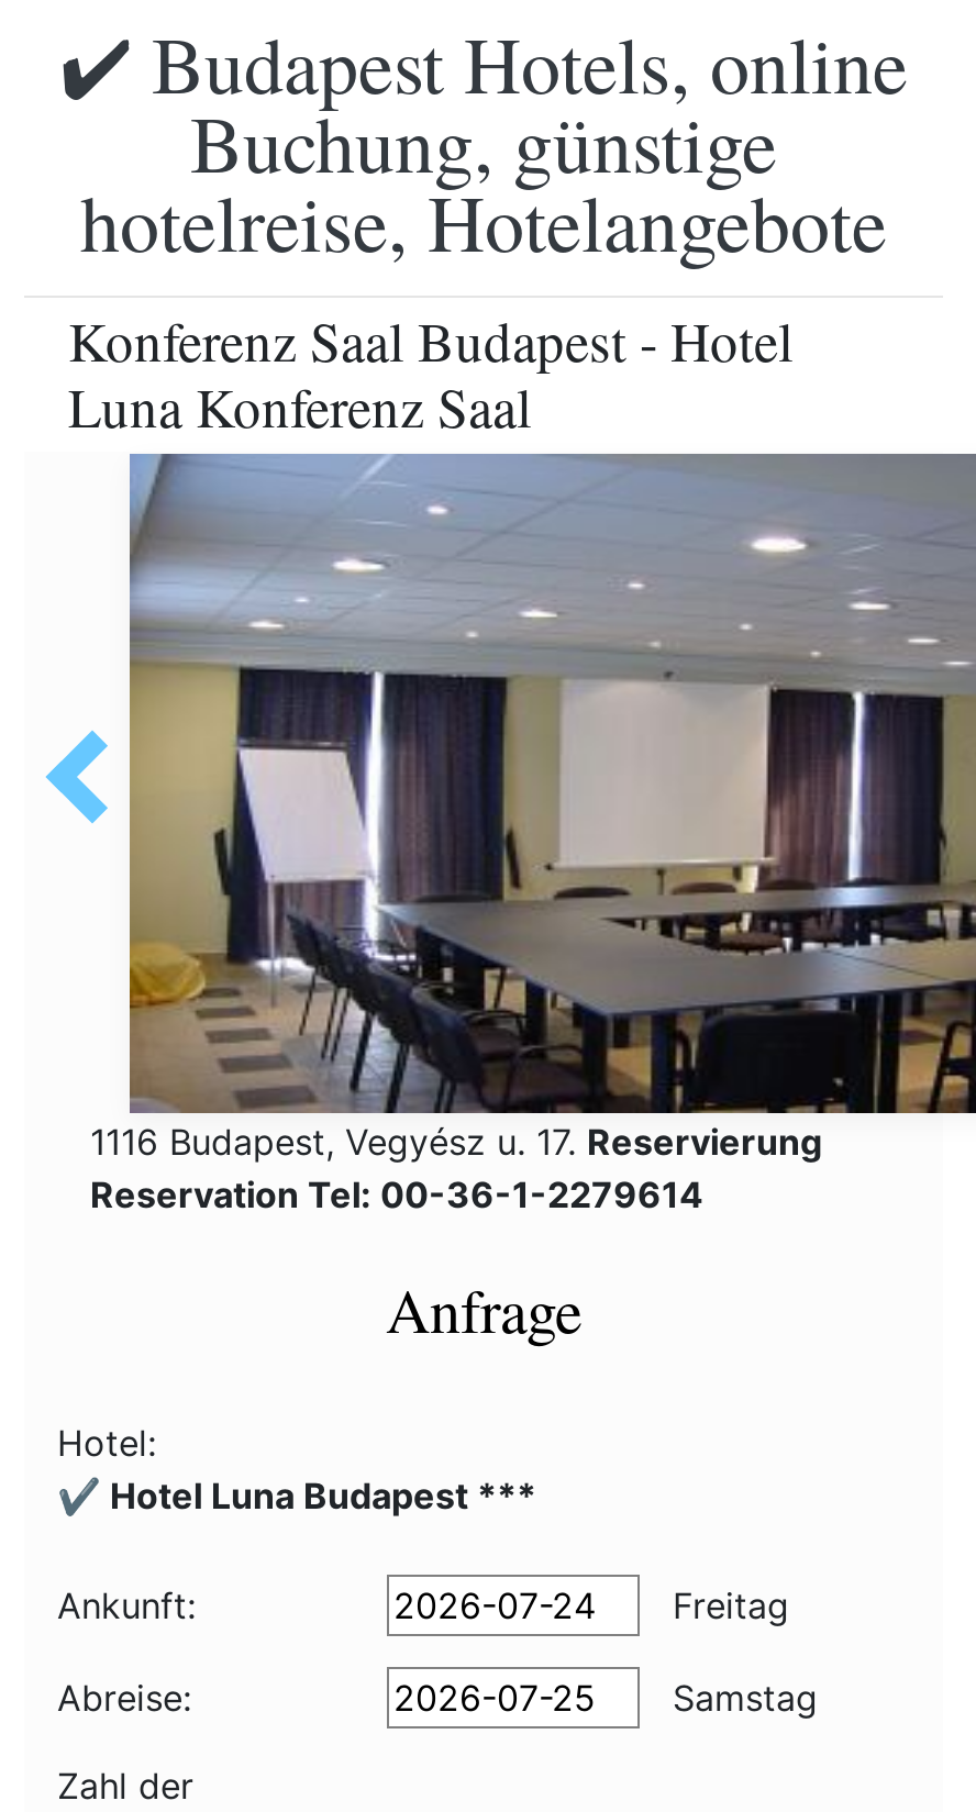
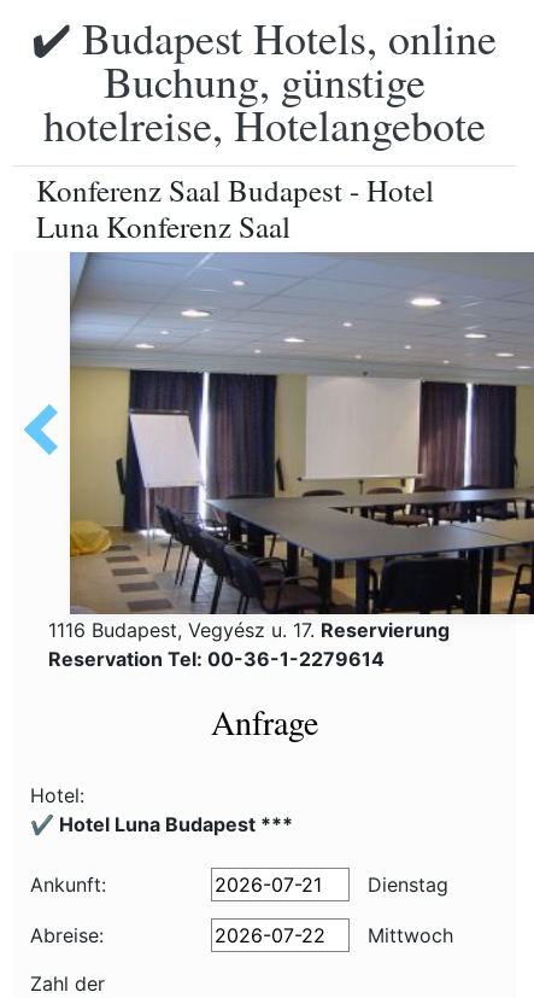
[662,1583,789,1627] Freitag -> [362,872,448,897] Dienstag
[662,1676,818,1720] Samstag -> [362,923,453,947] Mittwoch

